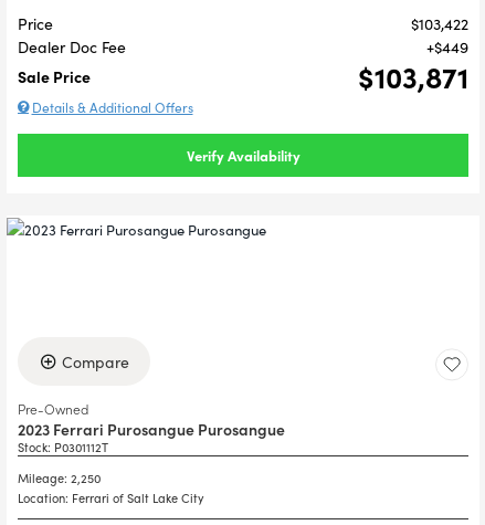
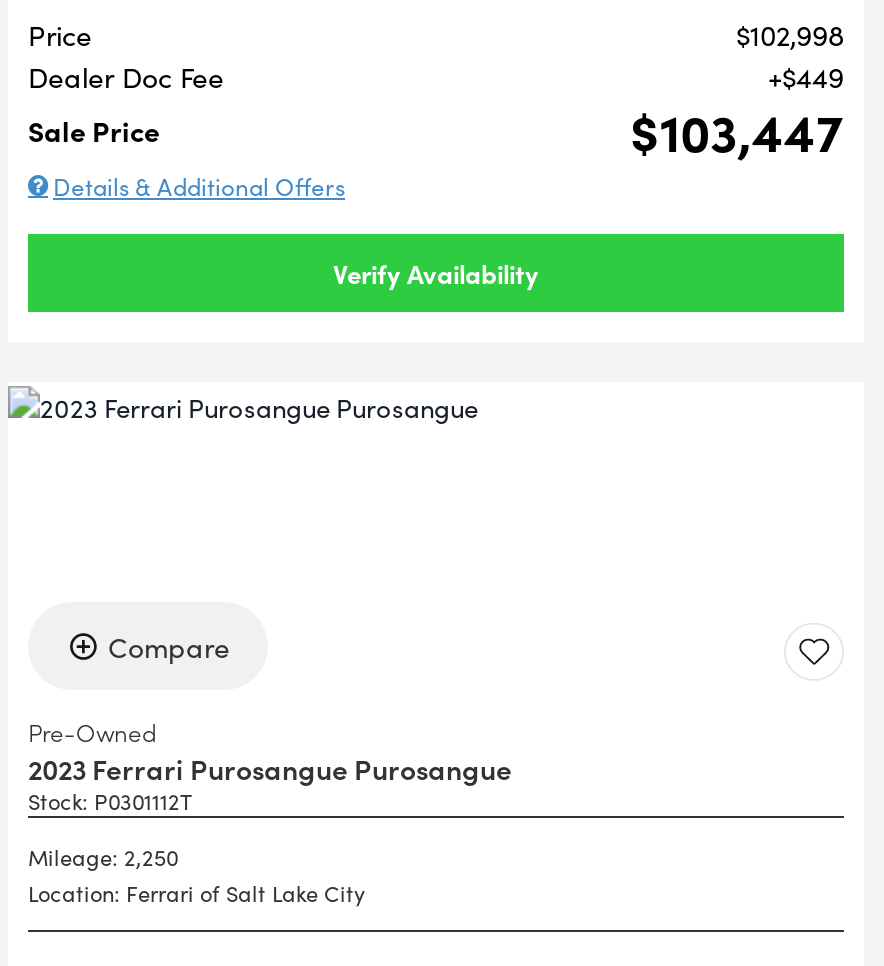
[411,12,468,34] $103,422 -> [736,14,844,54] $102,998
[358,55,468,96] $103,871 -> [630,92,844,166] $103,447

